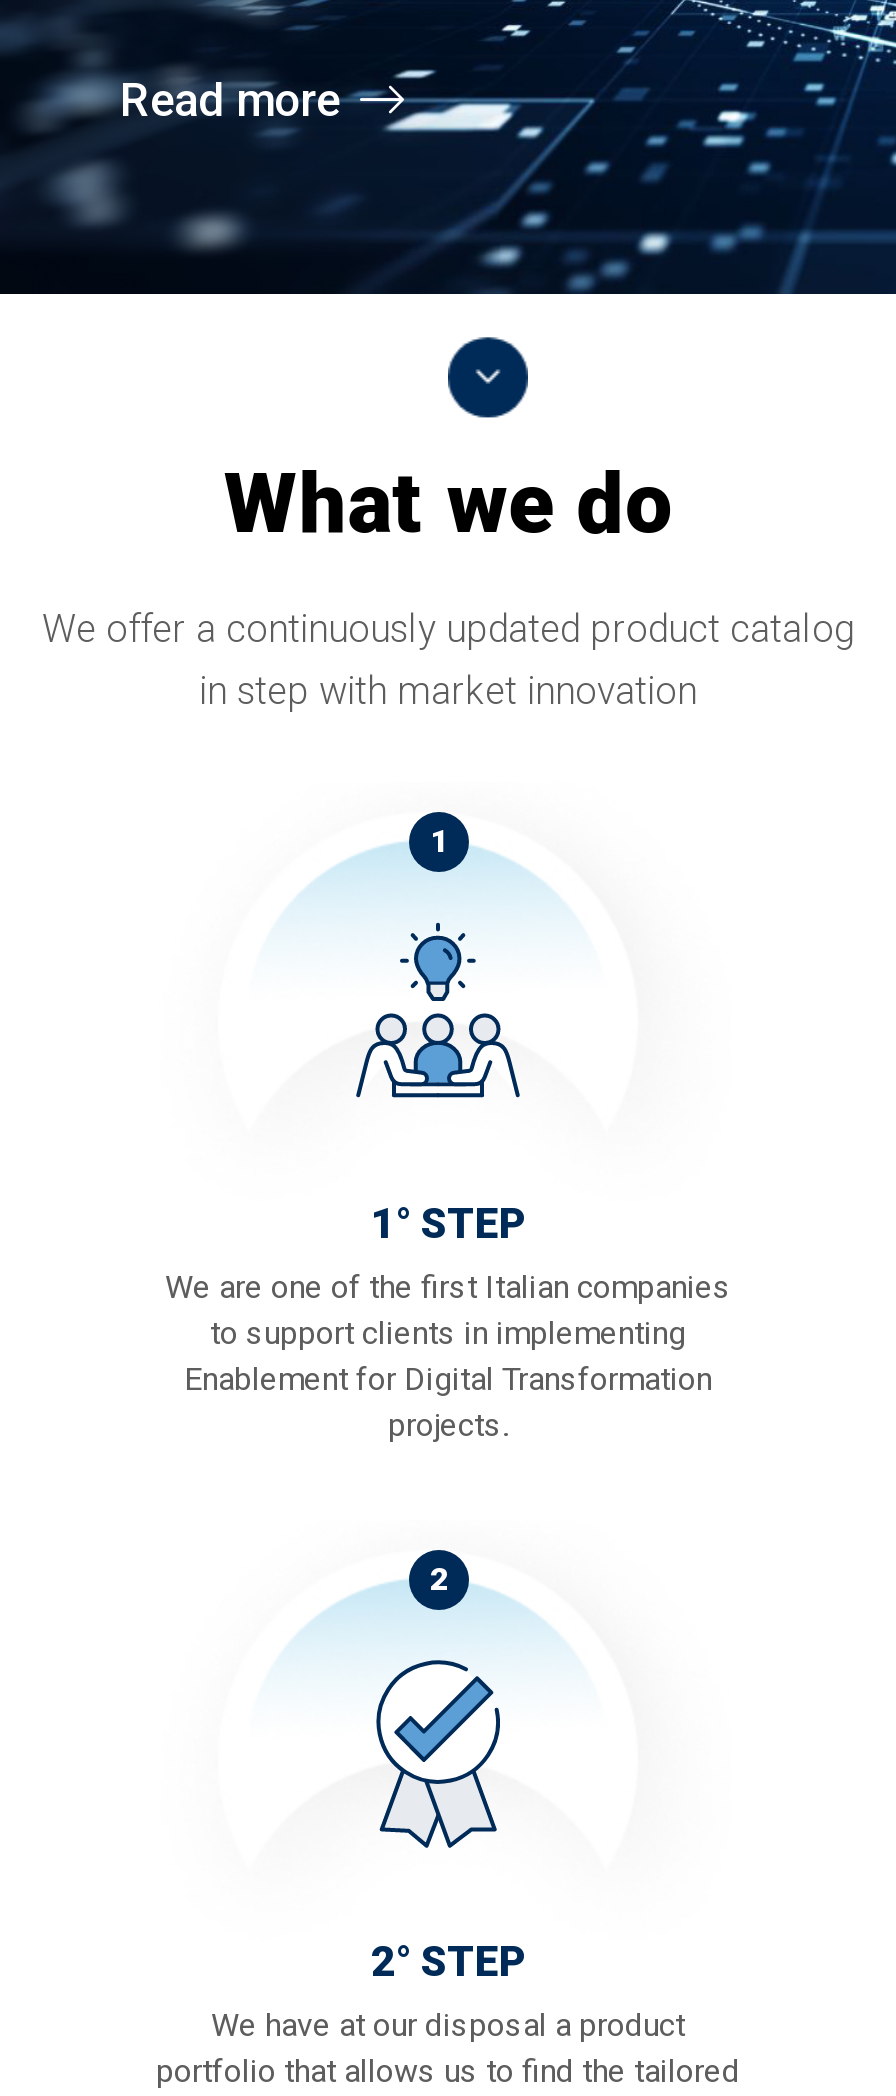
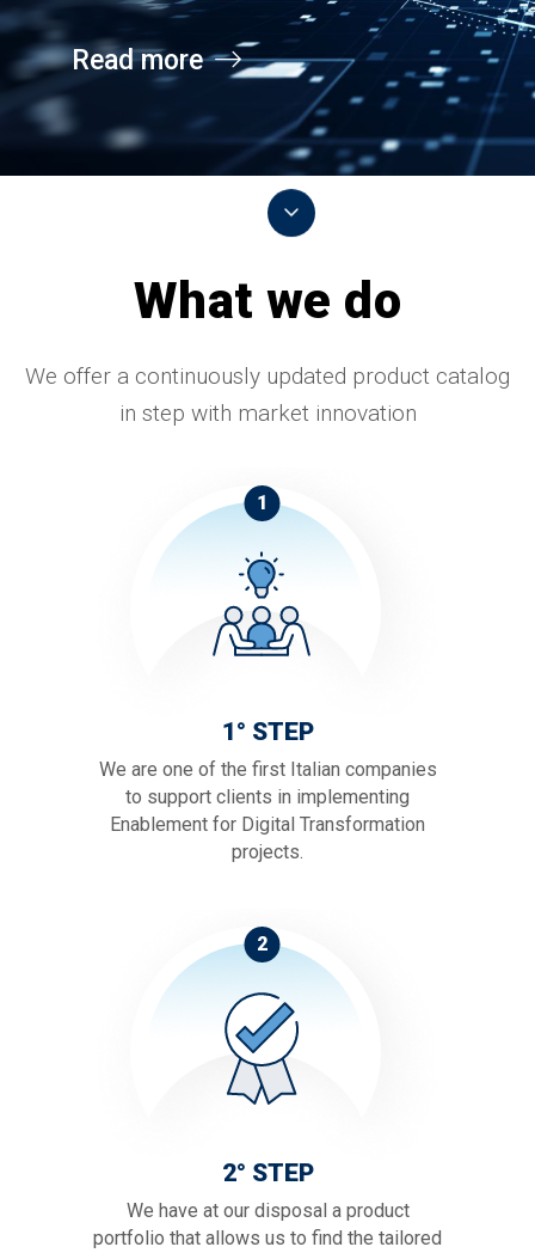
[446,316,530,420] [image] -> [266,188,316,250] [image]

